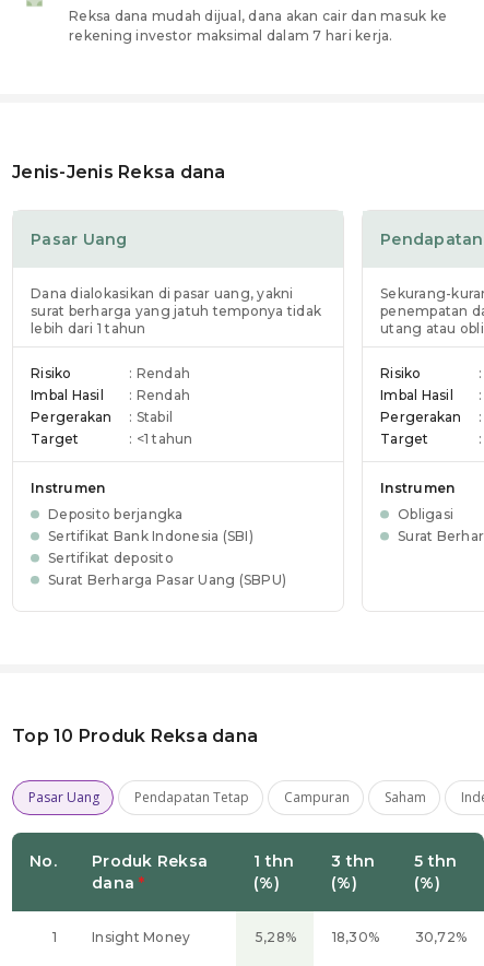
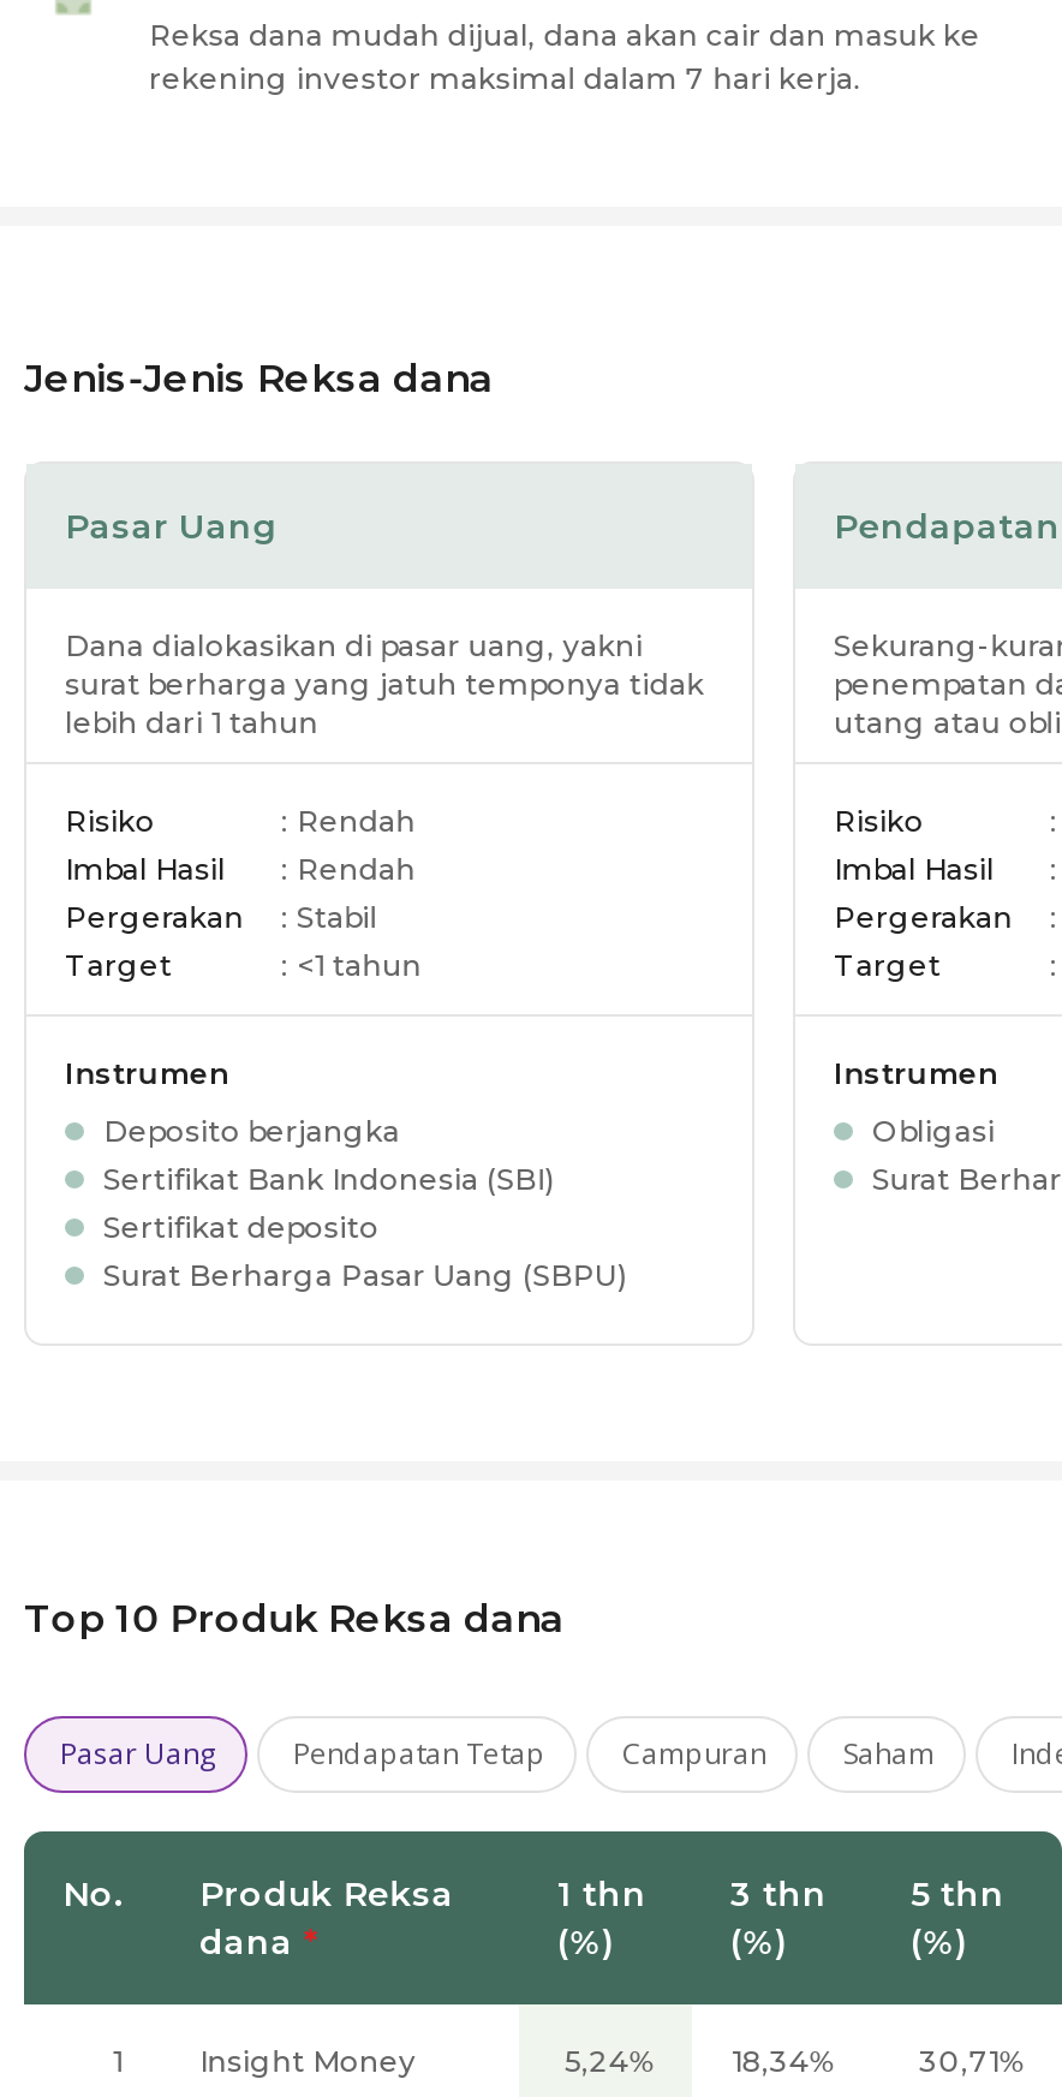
[255,928,296,945] 5,28% -> [564,2042,654,2078] 5,24%
[332,928,379,945] 18,30% -> [732,2042,834,2078] 18,34%
[415,928,467,945] 30,72% -> [919,2042,1024,2078] 30,71%

